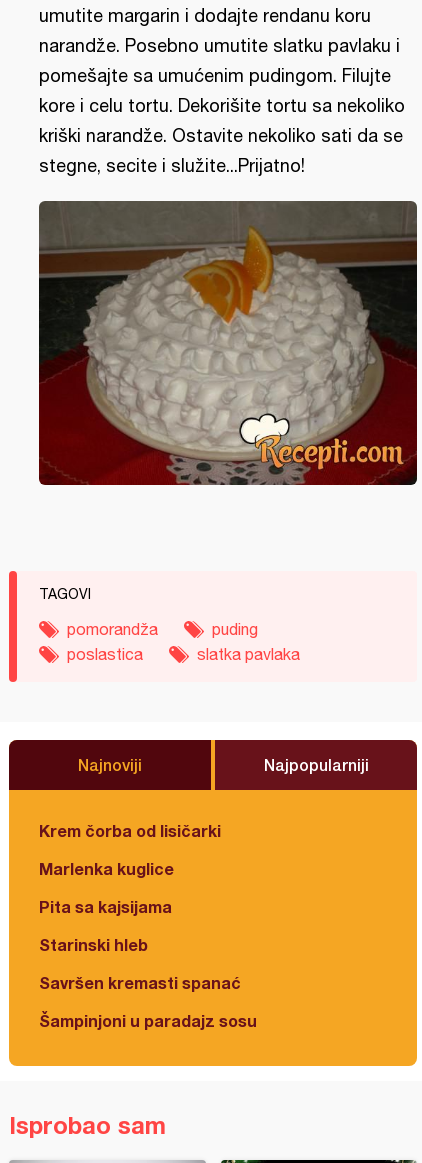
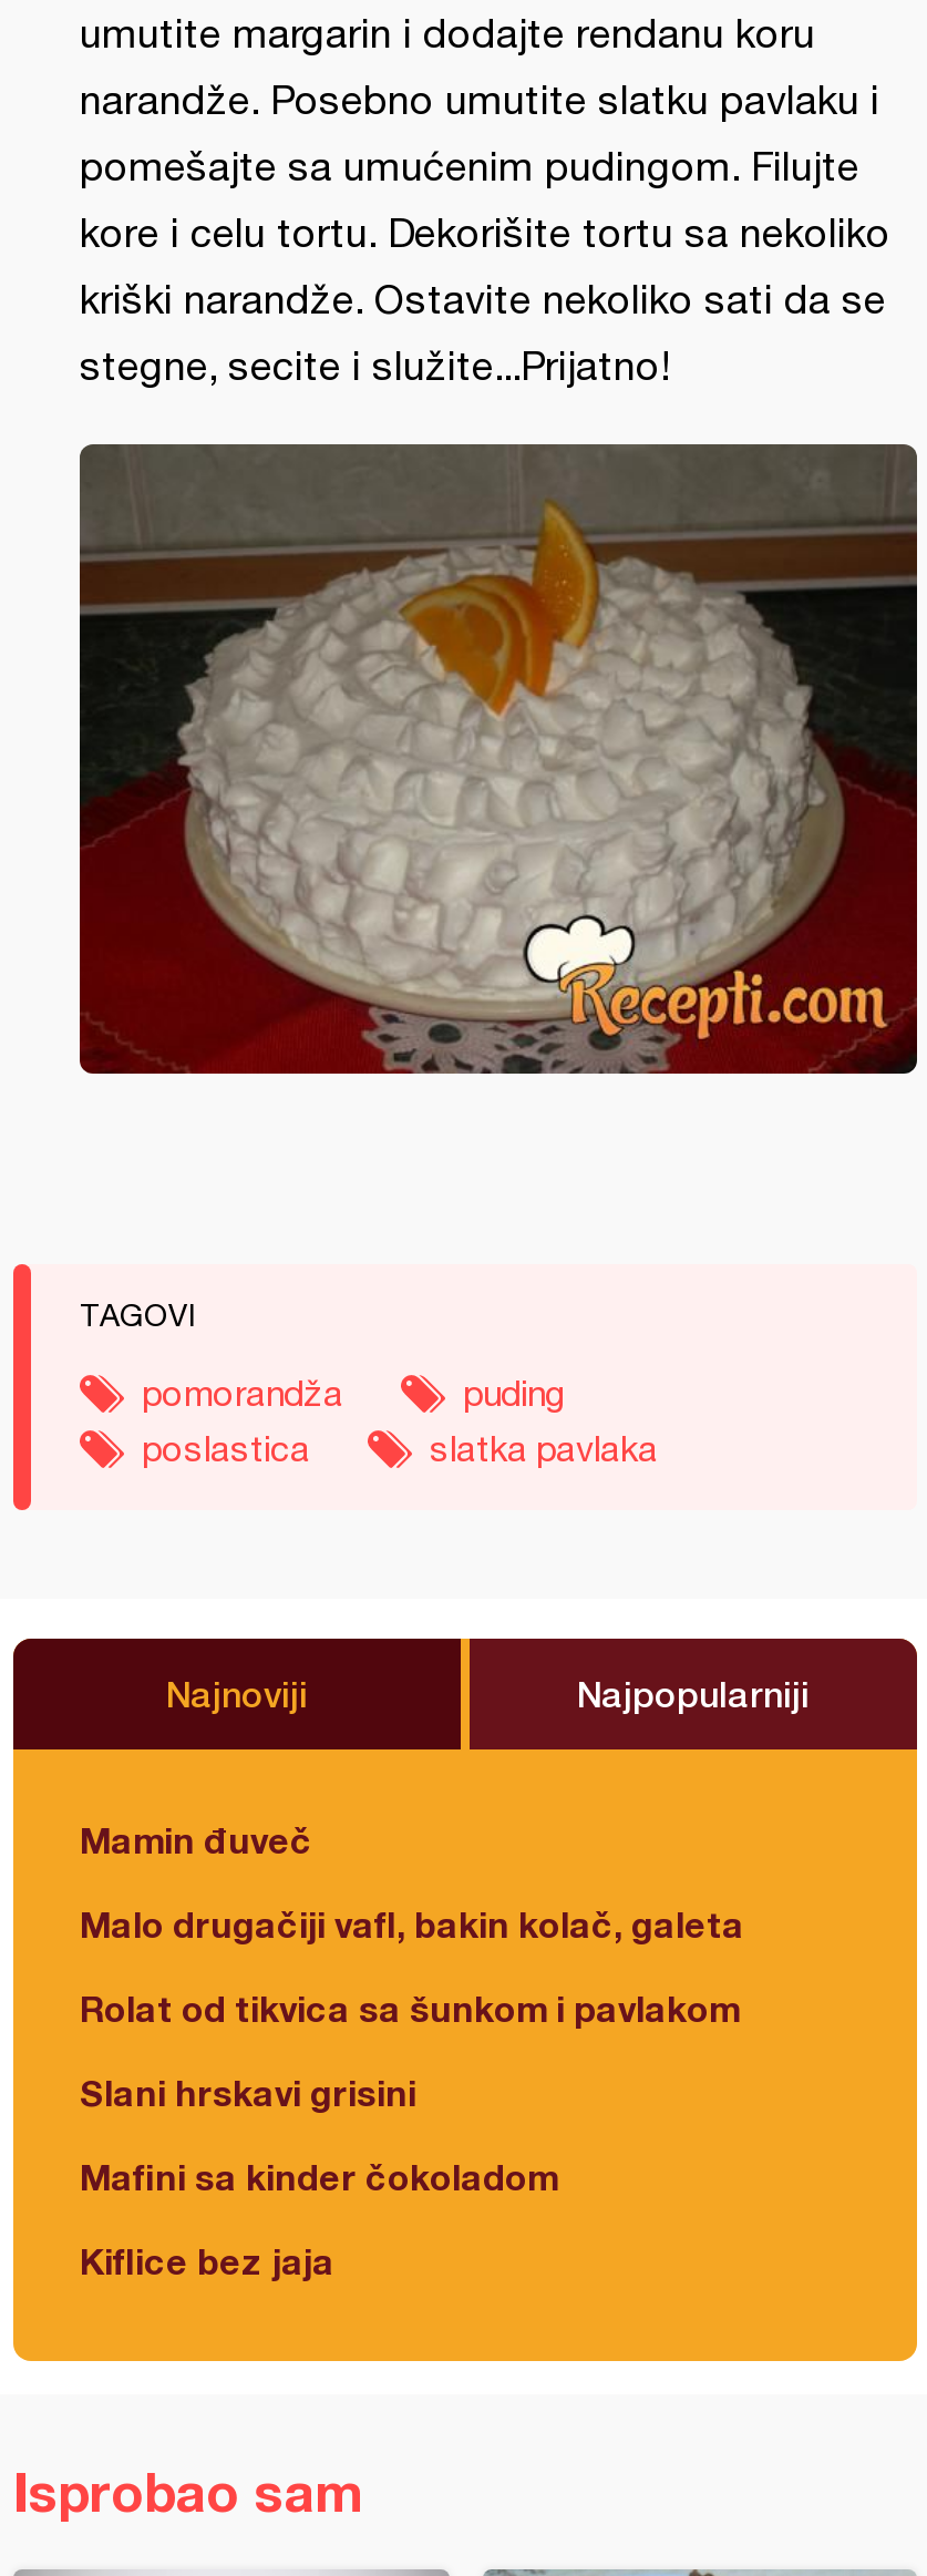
[39,821,221,840] Krem čorba od lisičarki -> [80,1817,312,1860] Mamin đuveč
[39,859,174,878] Marlenka kuglice -> [80,1902,744,1944] Malo drugačiji vafl, bakin kolač, galeta
[39,897,172,916] Pita sa kajsijama -> [80,1986,740,2028] Rolat od tikvica sa šunkom i pavlakom
[39,935,148,954] Starinski hleb -> [80,2070,416,2112] Slani hrskavi grisini
[39,973,241,992] Savršen kremasti spanać -> [80,2154,558,2196] Mafini sa kinder čokoladom
[39,1011,257,1030] Šampinjoni u paradajz sosu -> [80,2239,334,2281] Kiflice bez jaja

